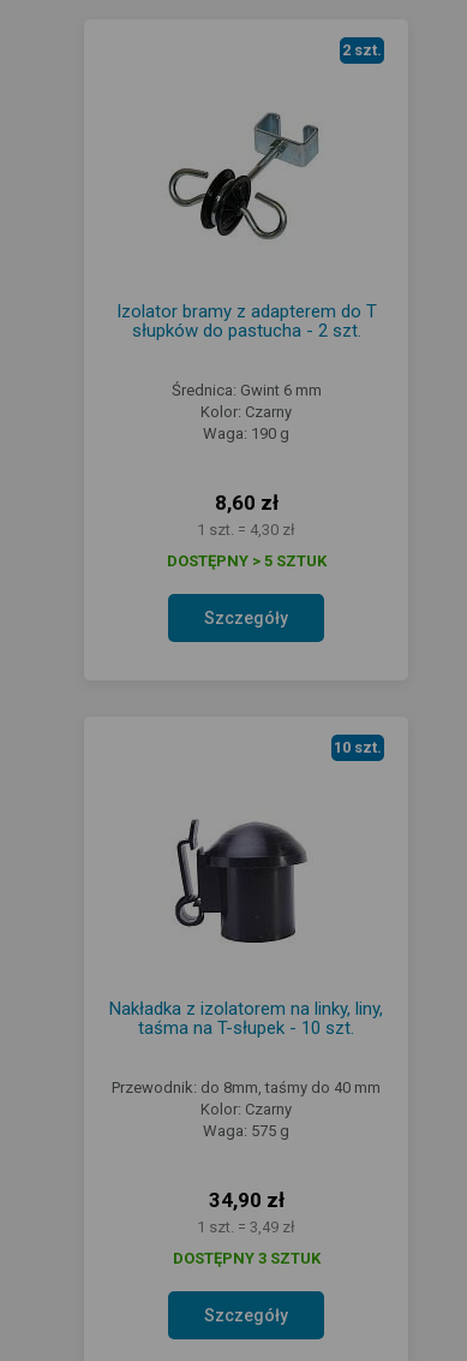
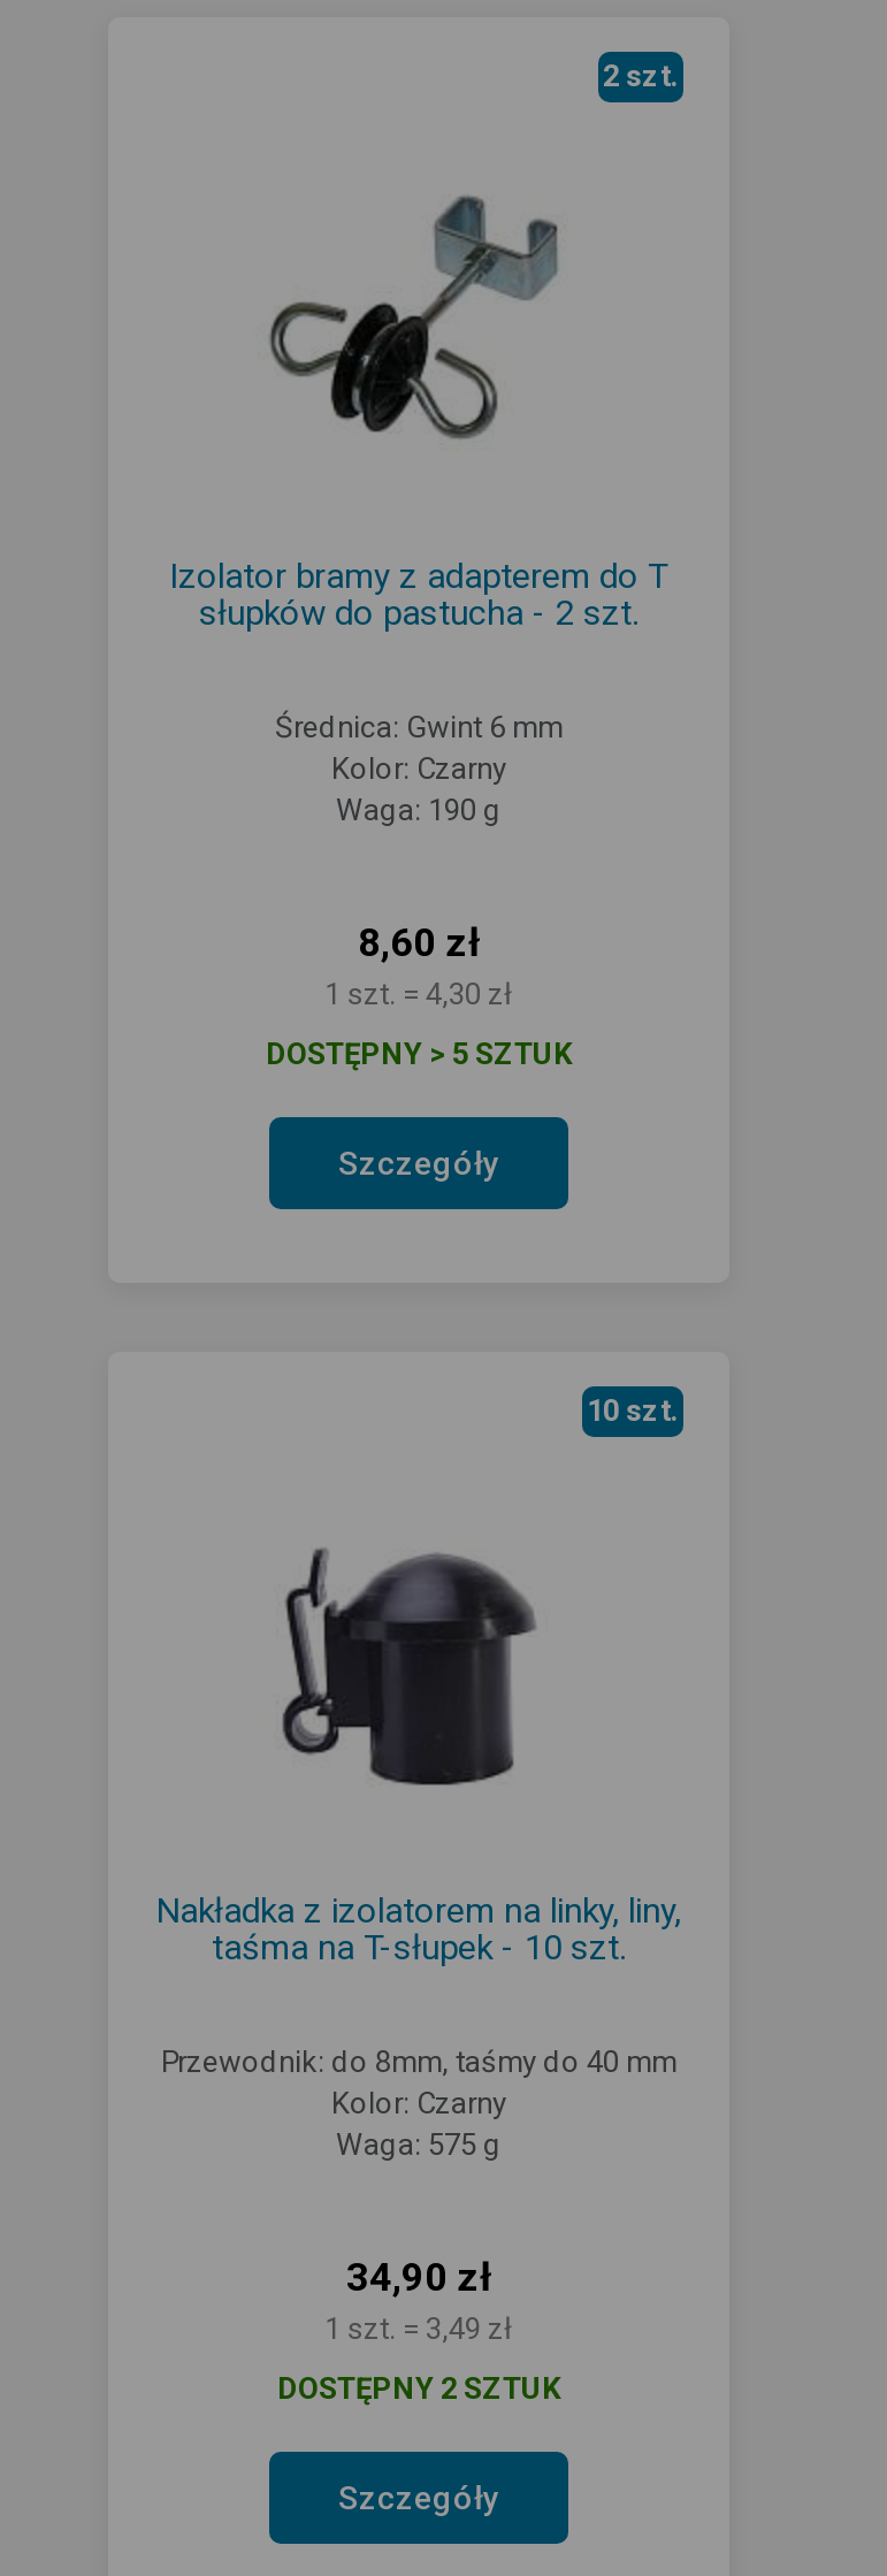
[172,1249,320,1267] DOSTĘPNY 3 SZTUK -> [277,2371,560,2406] DOSTĘPNY 2 SZTUK

